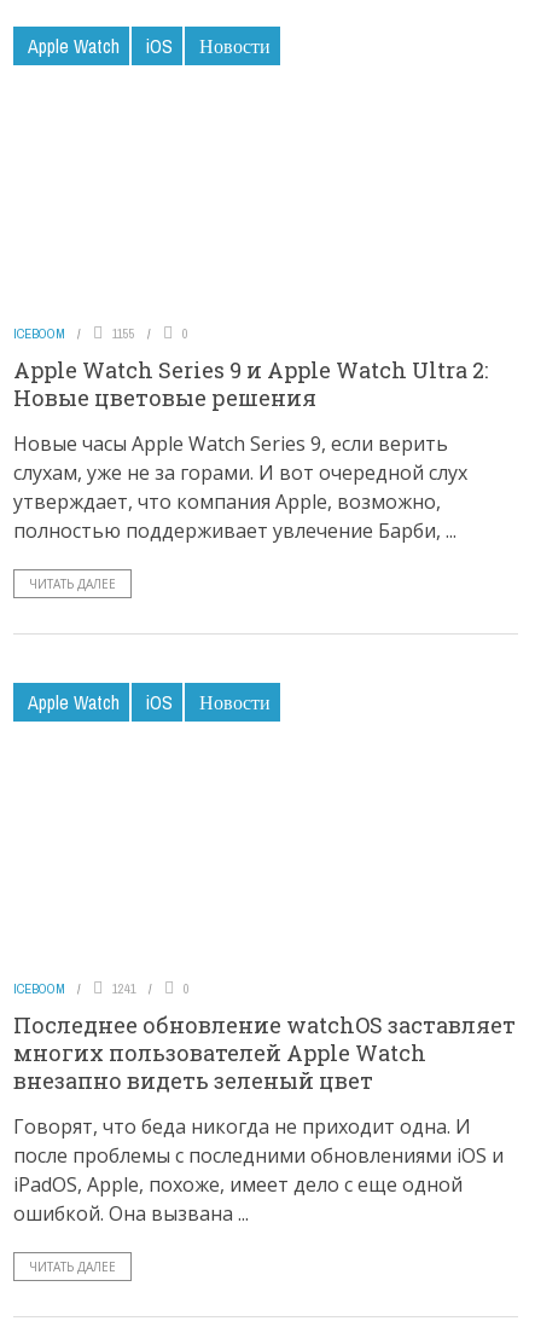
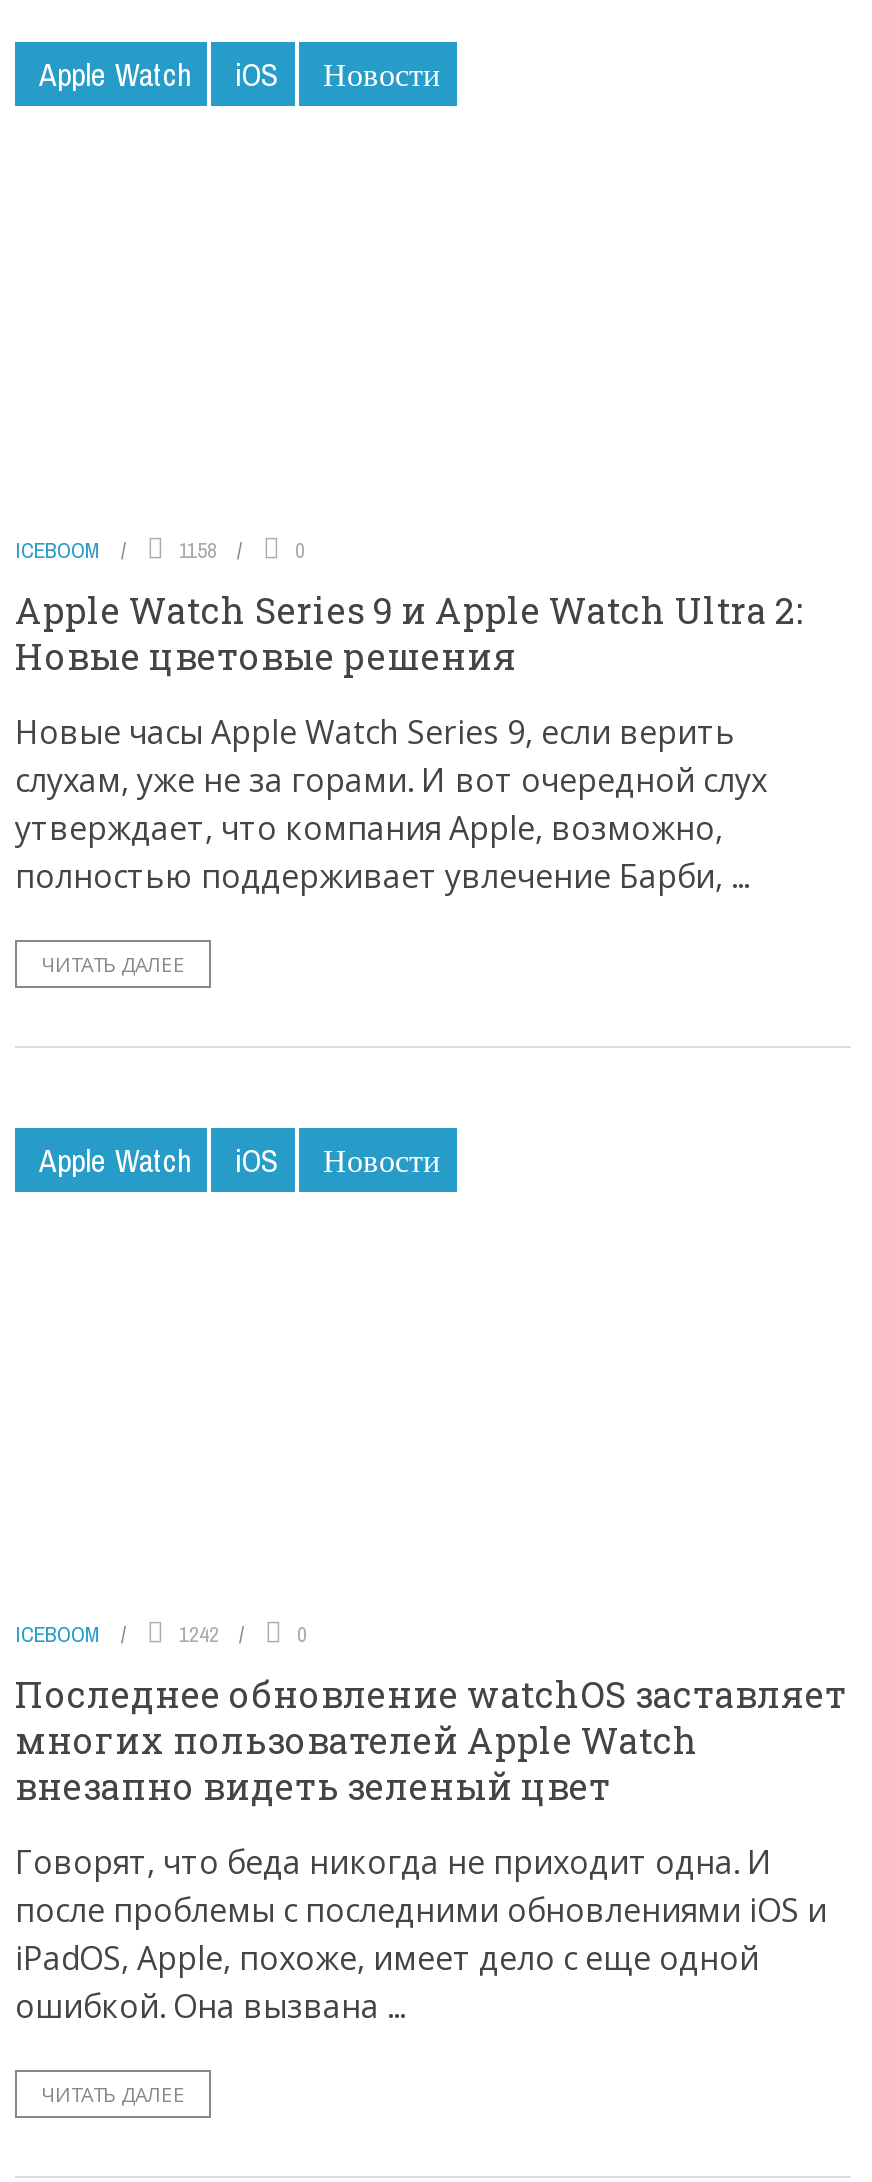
[112,325,135,342] 1155 -> [179,536,217,564] 1158
[112,980,136,997] 1241 -> [179,1620,219,1648] 1242

